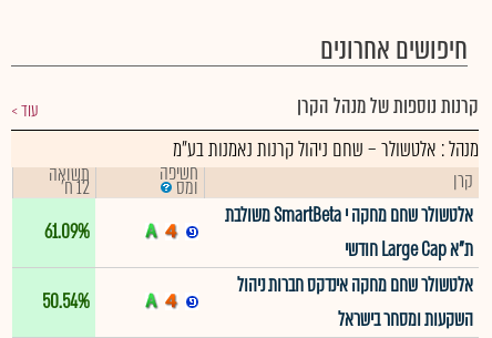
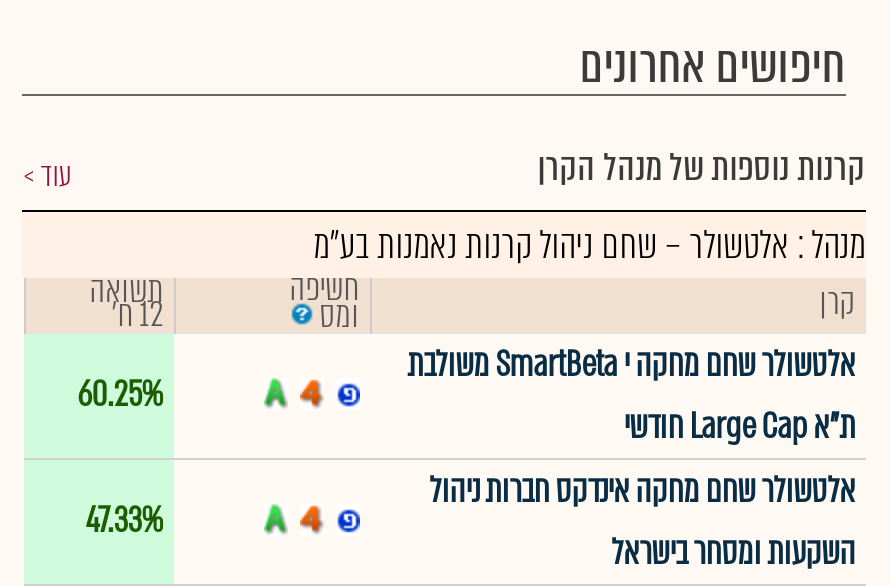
[44,218,89,246] 61.09% -> [77,370,163,420] 60.25%
[42,288,89,316] 50.54% -> [85,496,163,546] 47.33%

